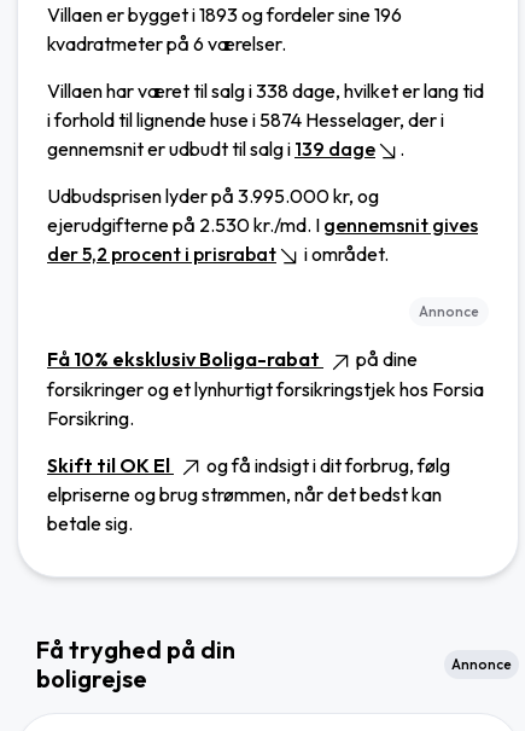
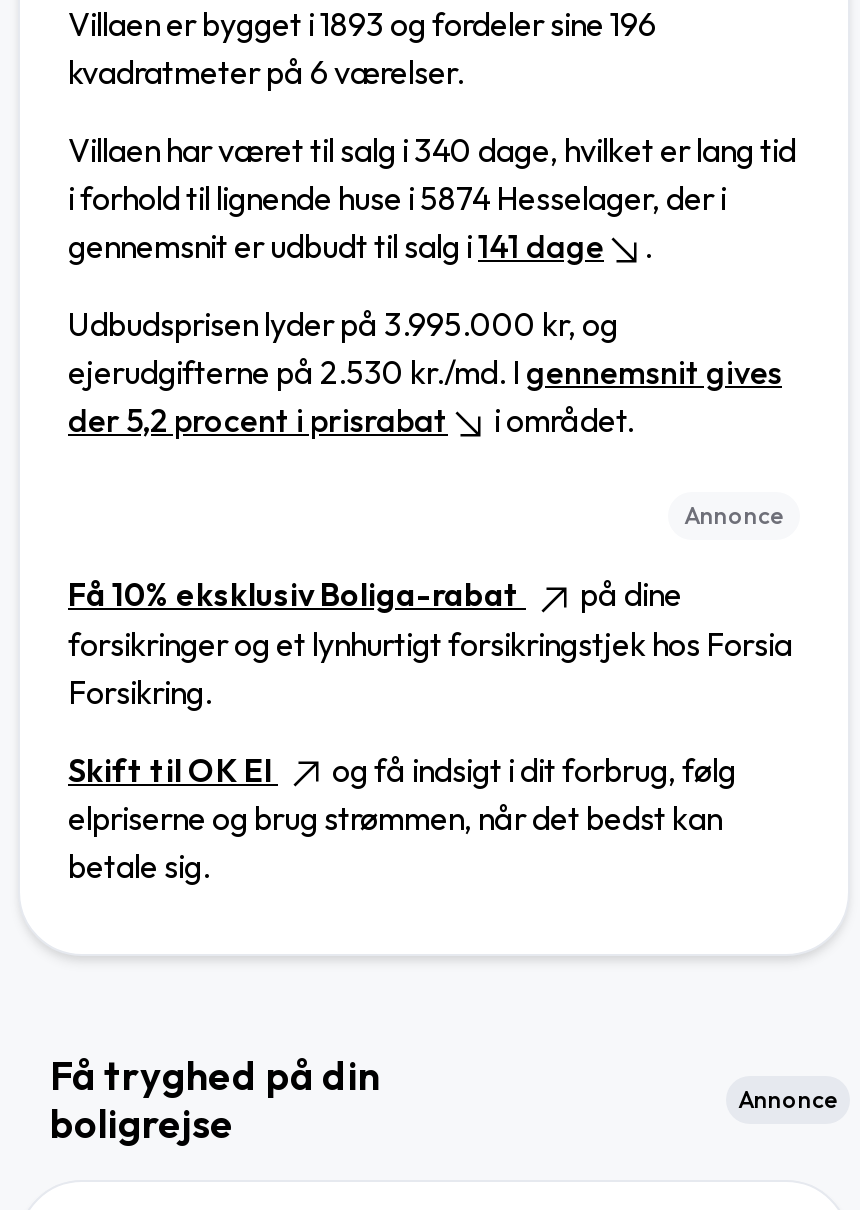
[47,79,484,103] Villaen har været til salg i 338 dage, hvilket er lang tid -> [68,130,796,170] Villaen har været til salg i 340 dage, hvilket er lang tid
[47,137,375,161] gennemsnit er udbudt til salg i139 dage -> [68,226,604,266] gennemsnit er udbudt til salg i141 dage

